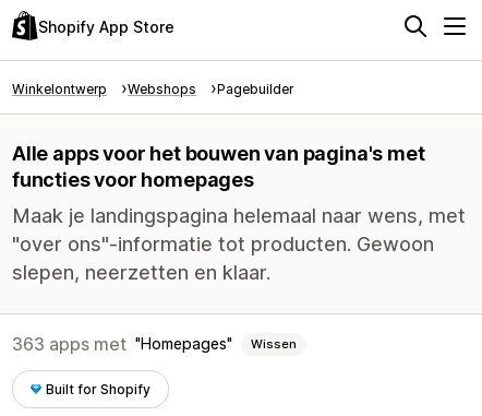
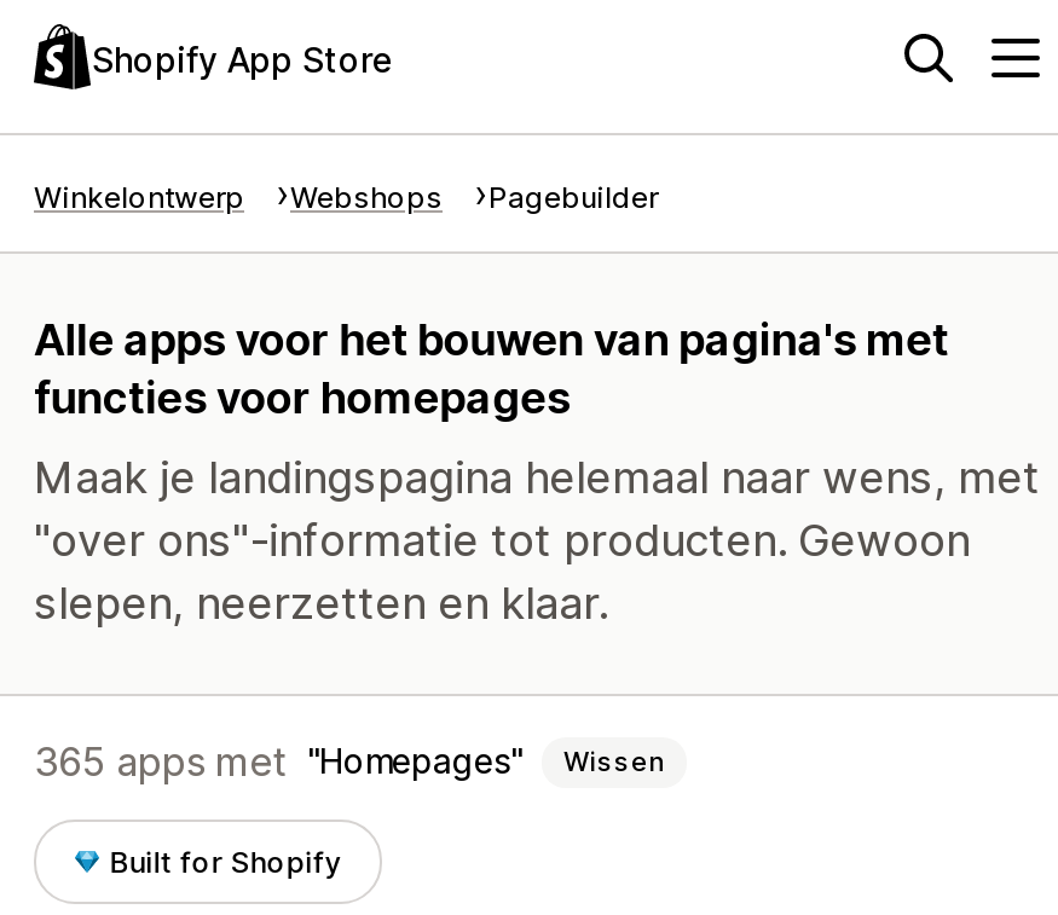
[12,333,297,355] 363 apps met Homepages Wissen -> [34,737,665,786] 365 apps met Homepages Wissen

